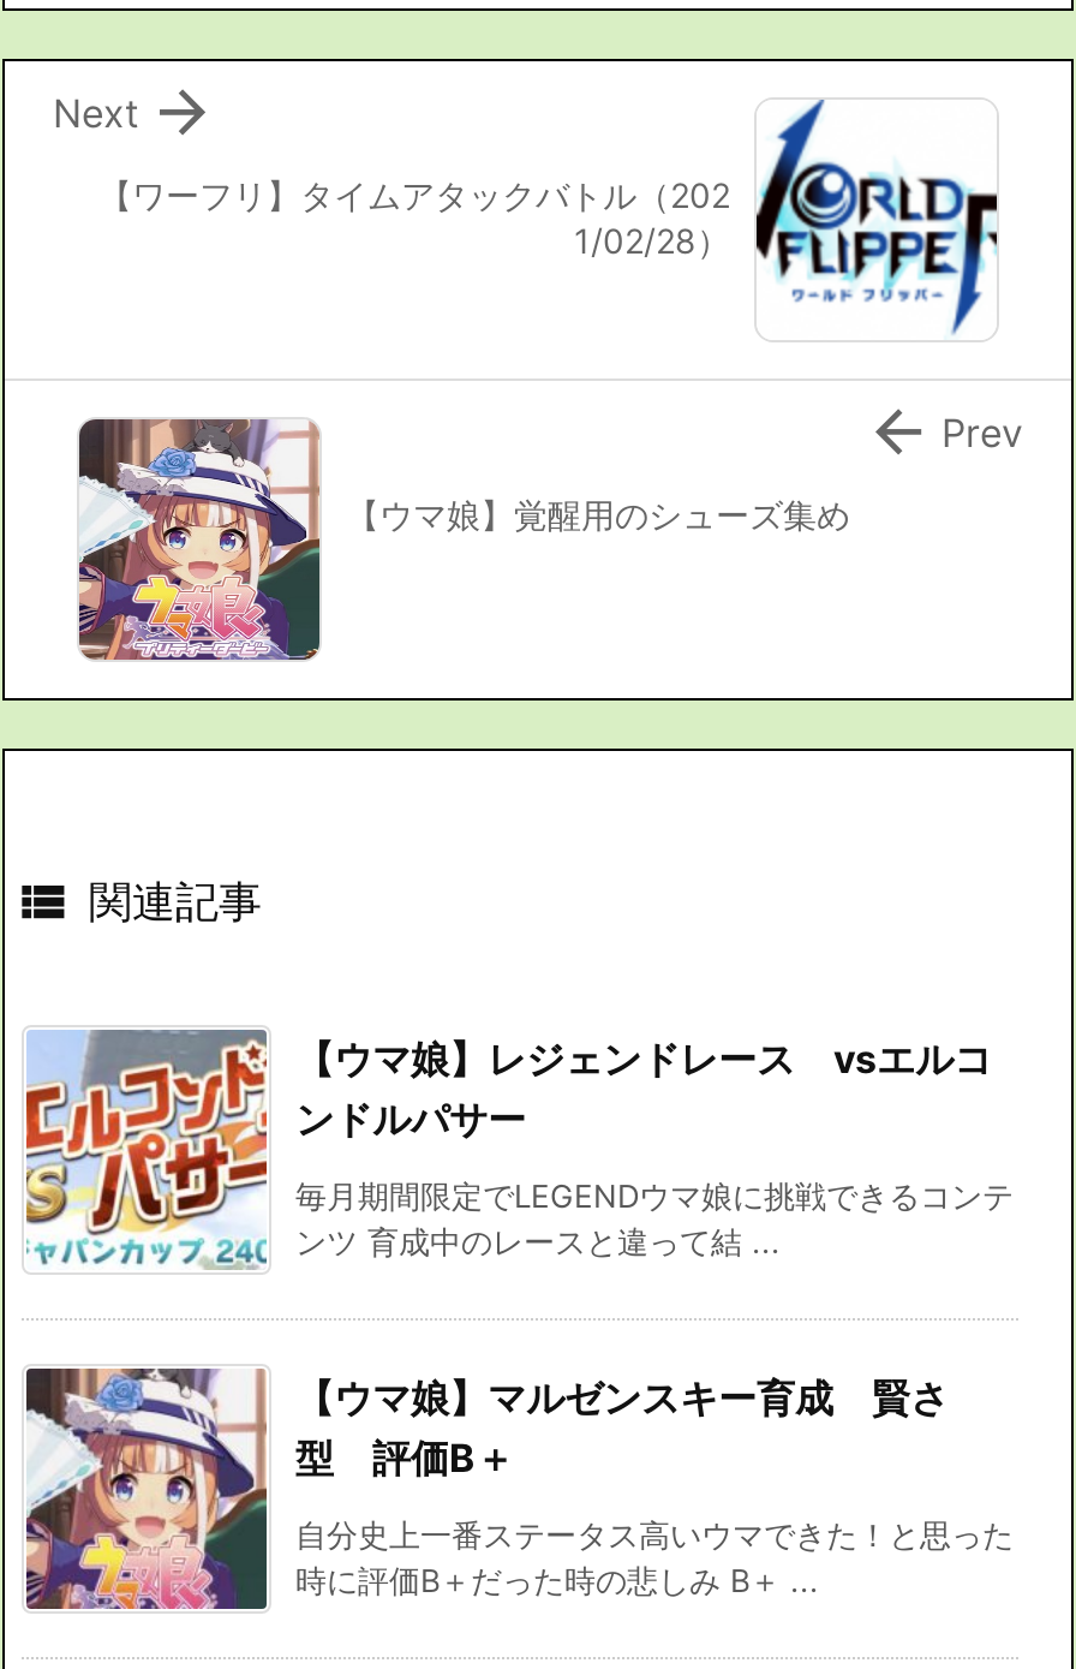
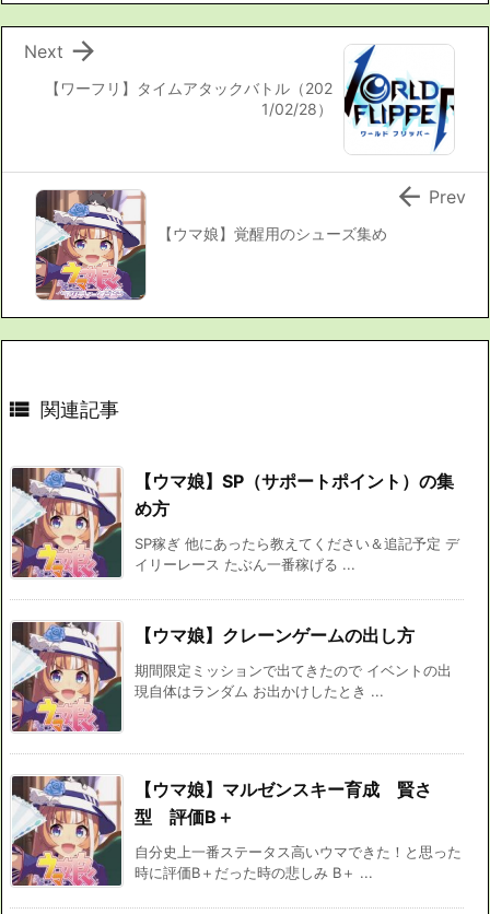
[24,1029,1014,1269] [image] | 【ウマ娘】レジェンドレース vsエルコ | ンドルパサー | 毎月期間限定でLEGENDウマ娘に挑戦できるコンテ | ンツ 育成中のレースと違って結 ... -> [11,467,459,700] [image] | 【ウマ娘】SP（サポートポイント）の集 | め方 | SP稼ぎ 他にあったら教えてください＆追記予定 デ | イリーレース たぶん一番稼げる ... | 【ウマ娘】クレーンゲームの出し方 | 期間限定ミッションで出てきたので イベントの出 | 現自体はランダム お出かけしたとき ...

